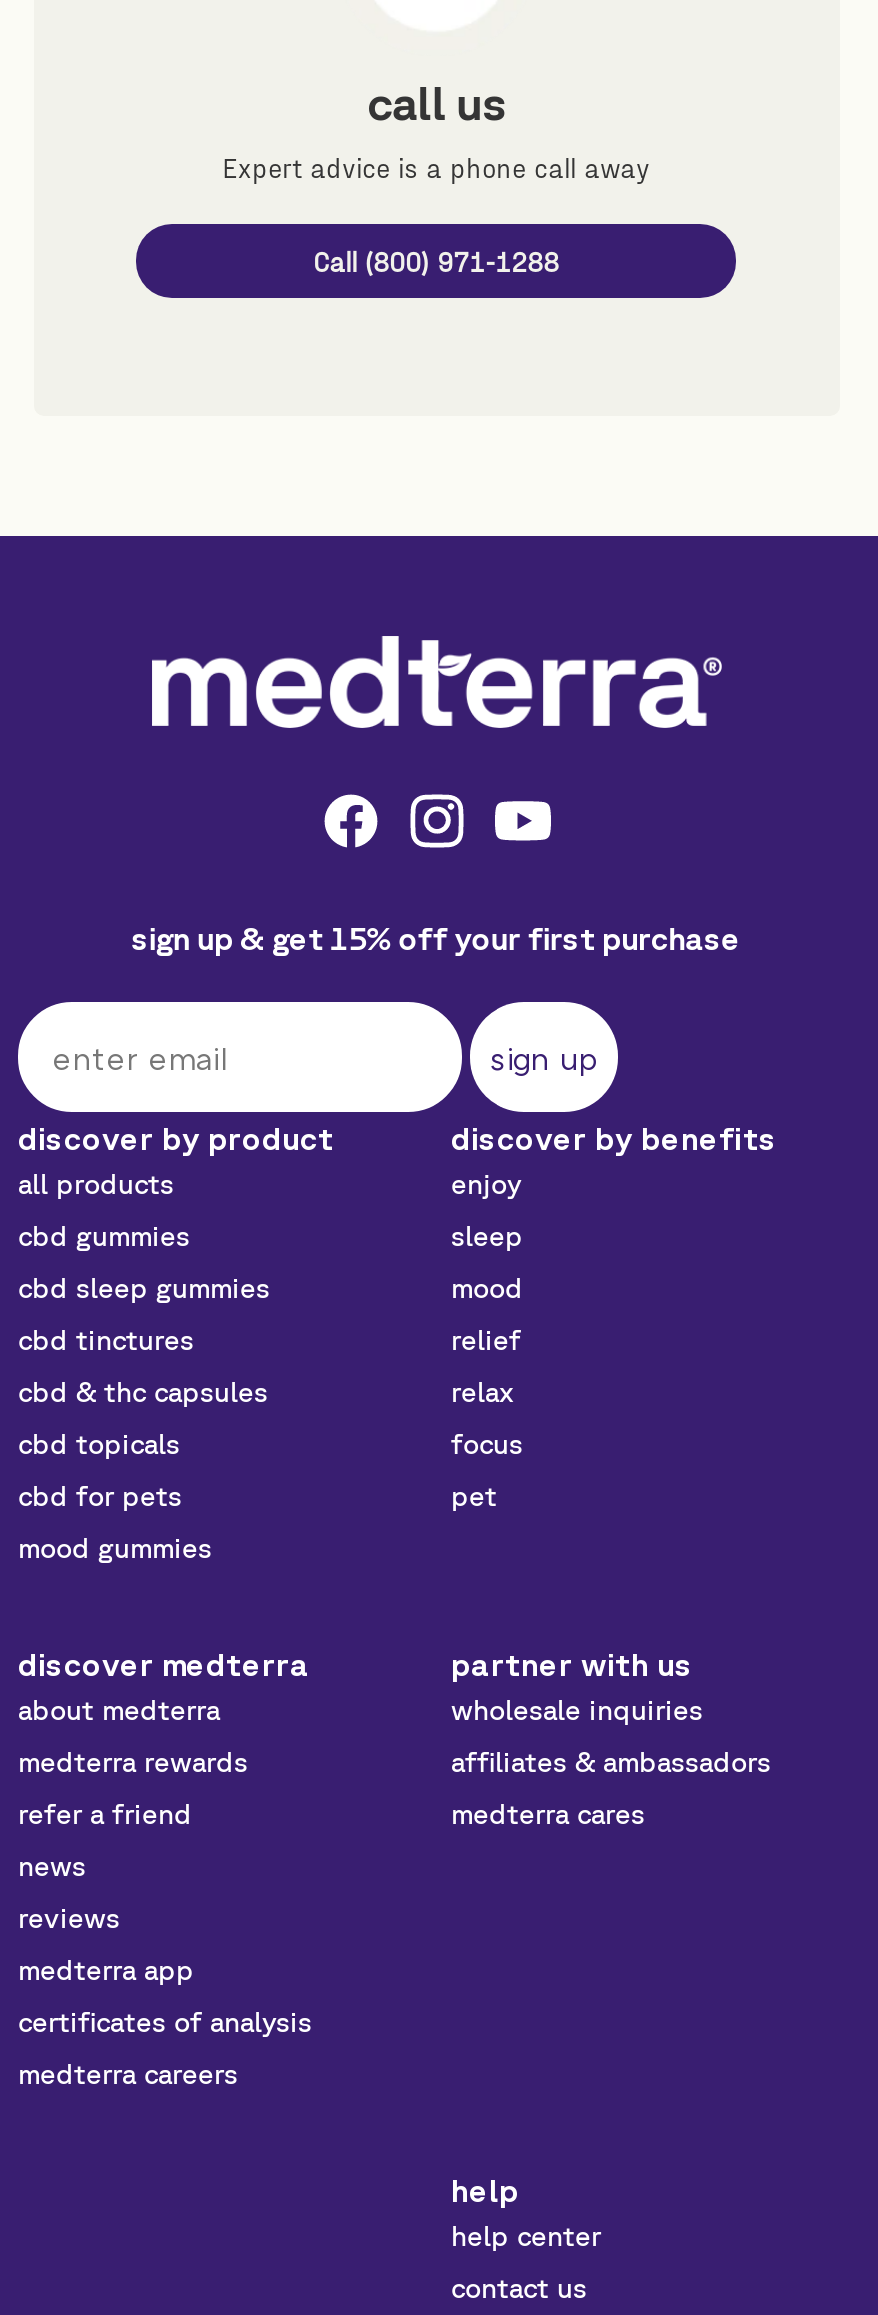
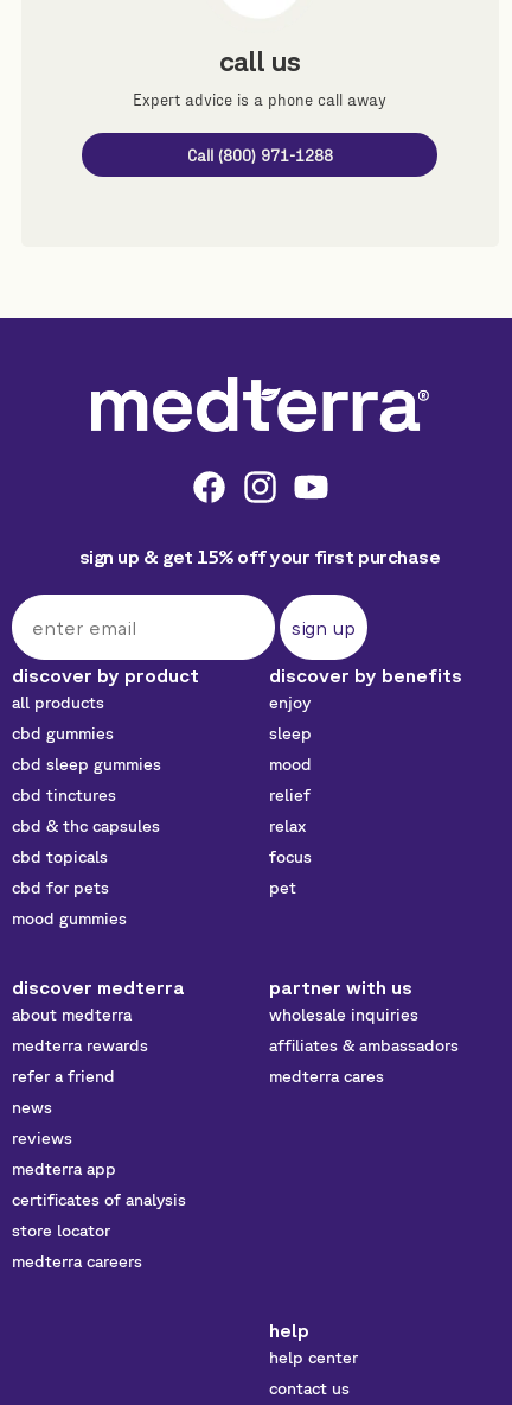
none -> [12,1221,110,1240] store locator

